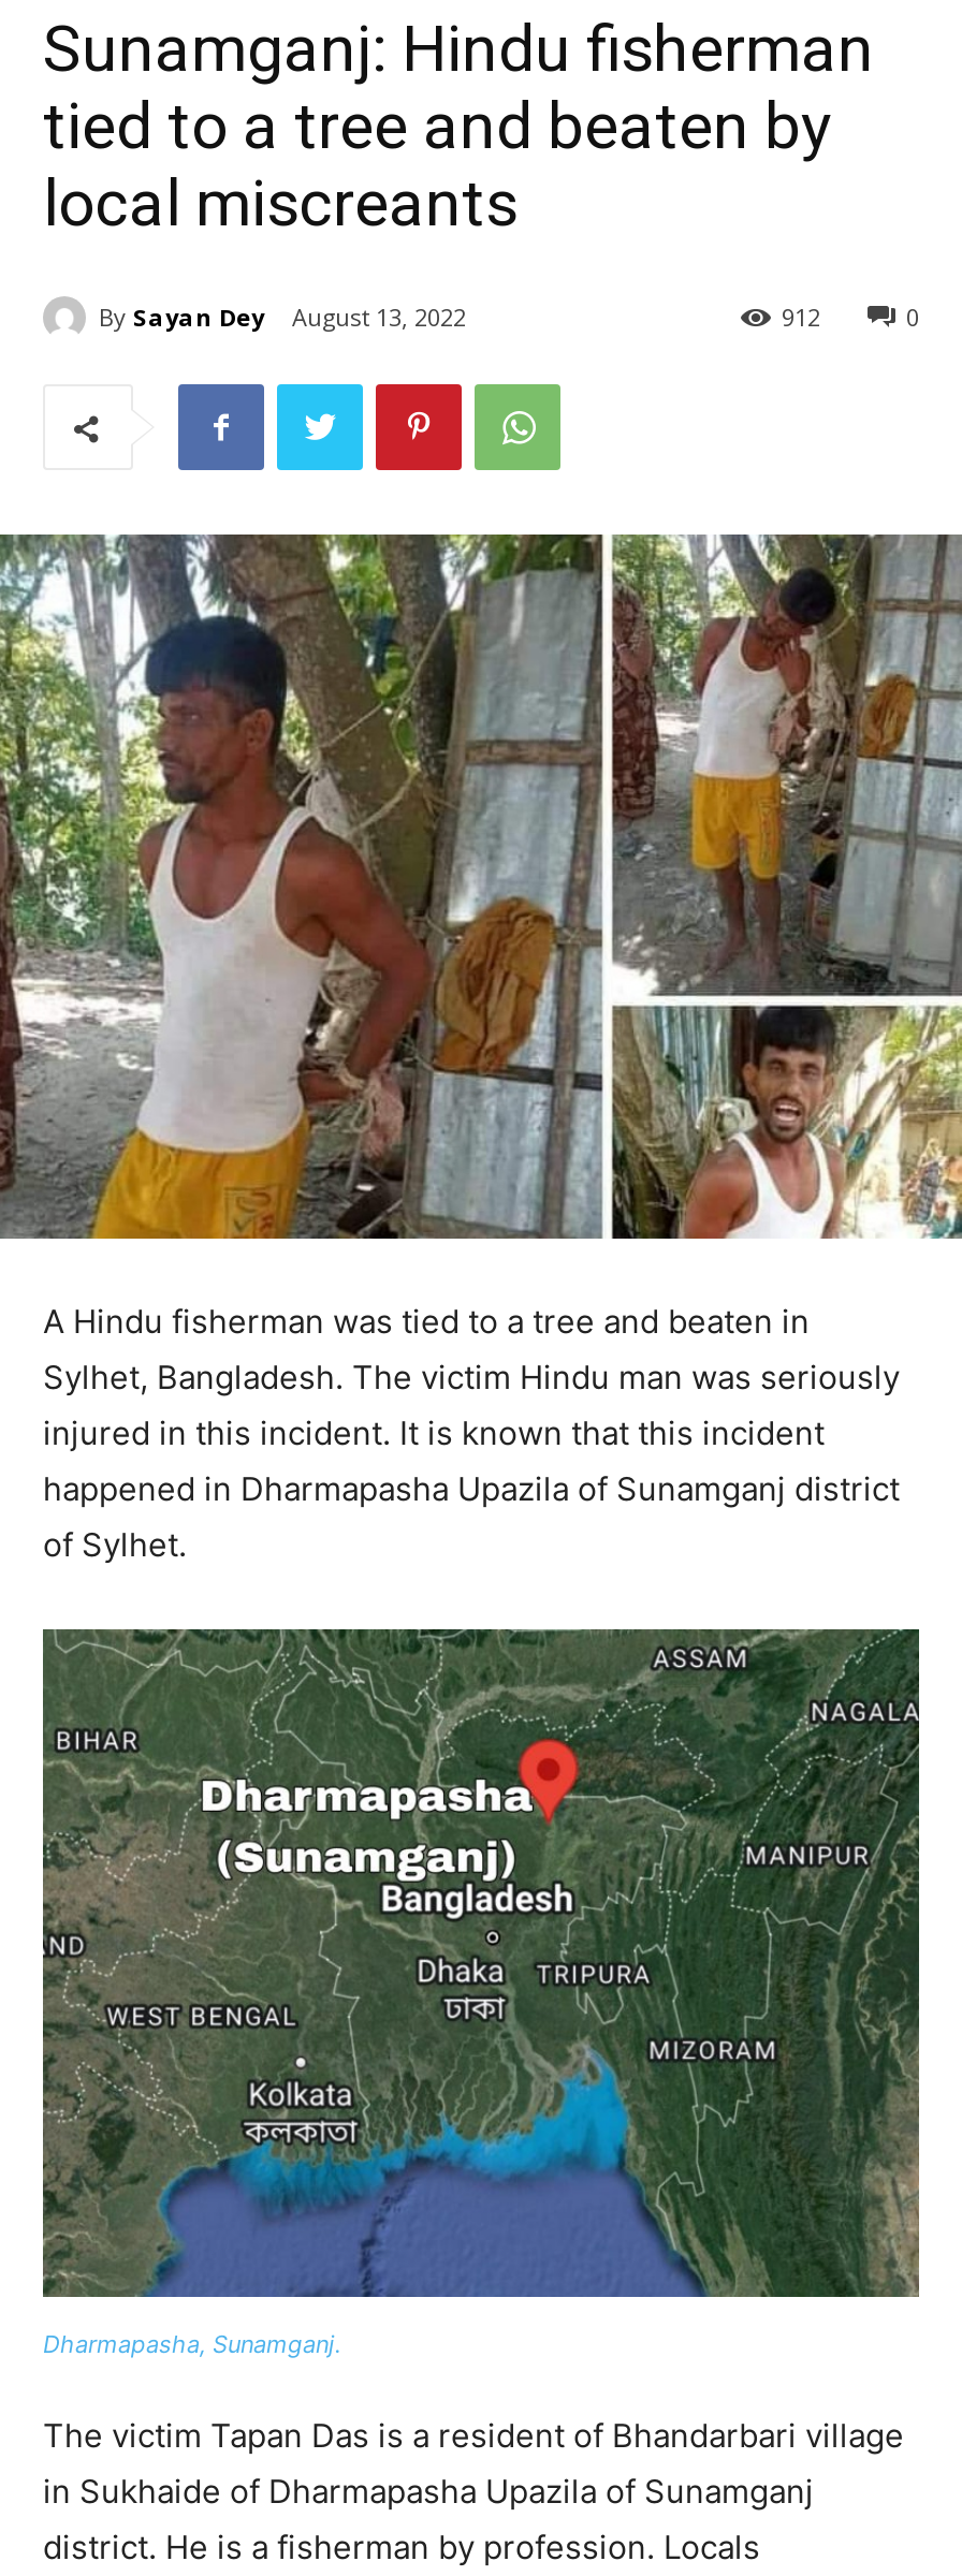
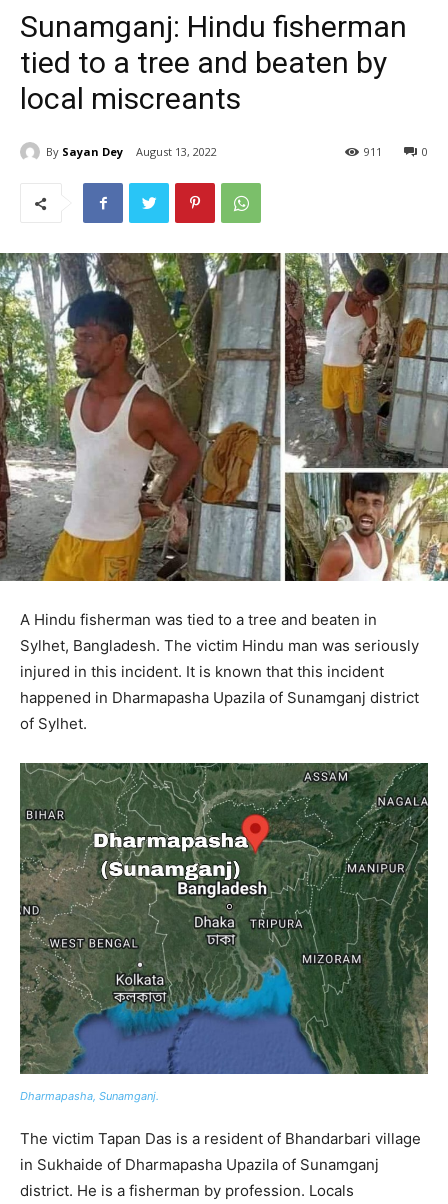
[782,301,820,333] 912 -> [364,144,382,159] 911

